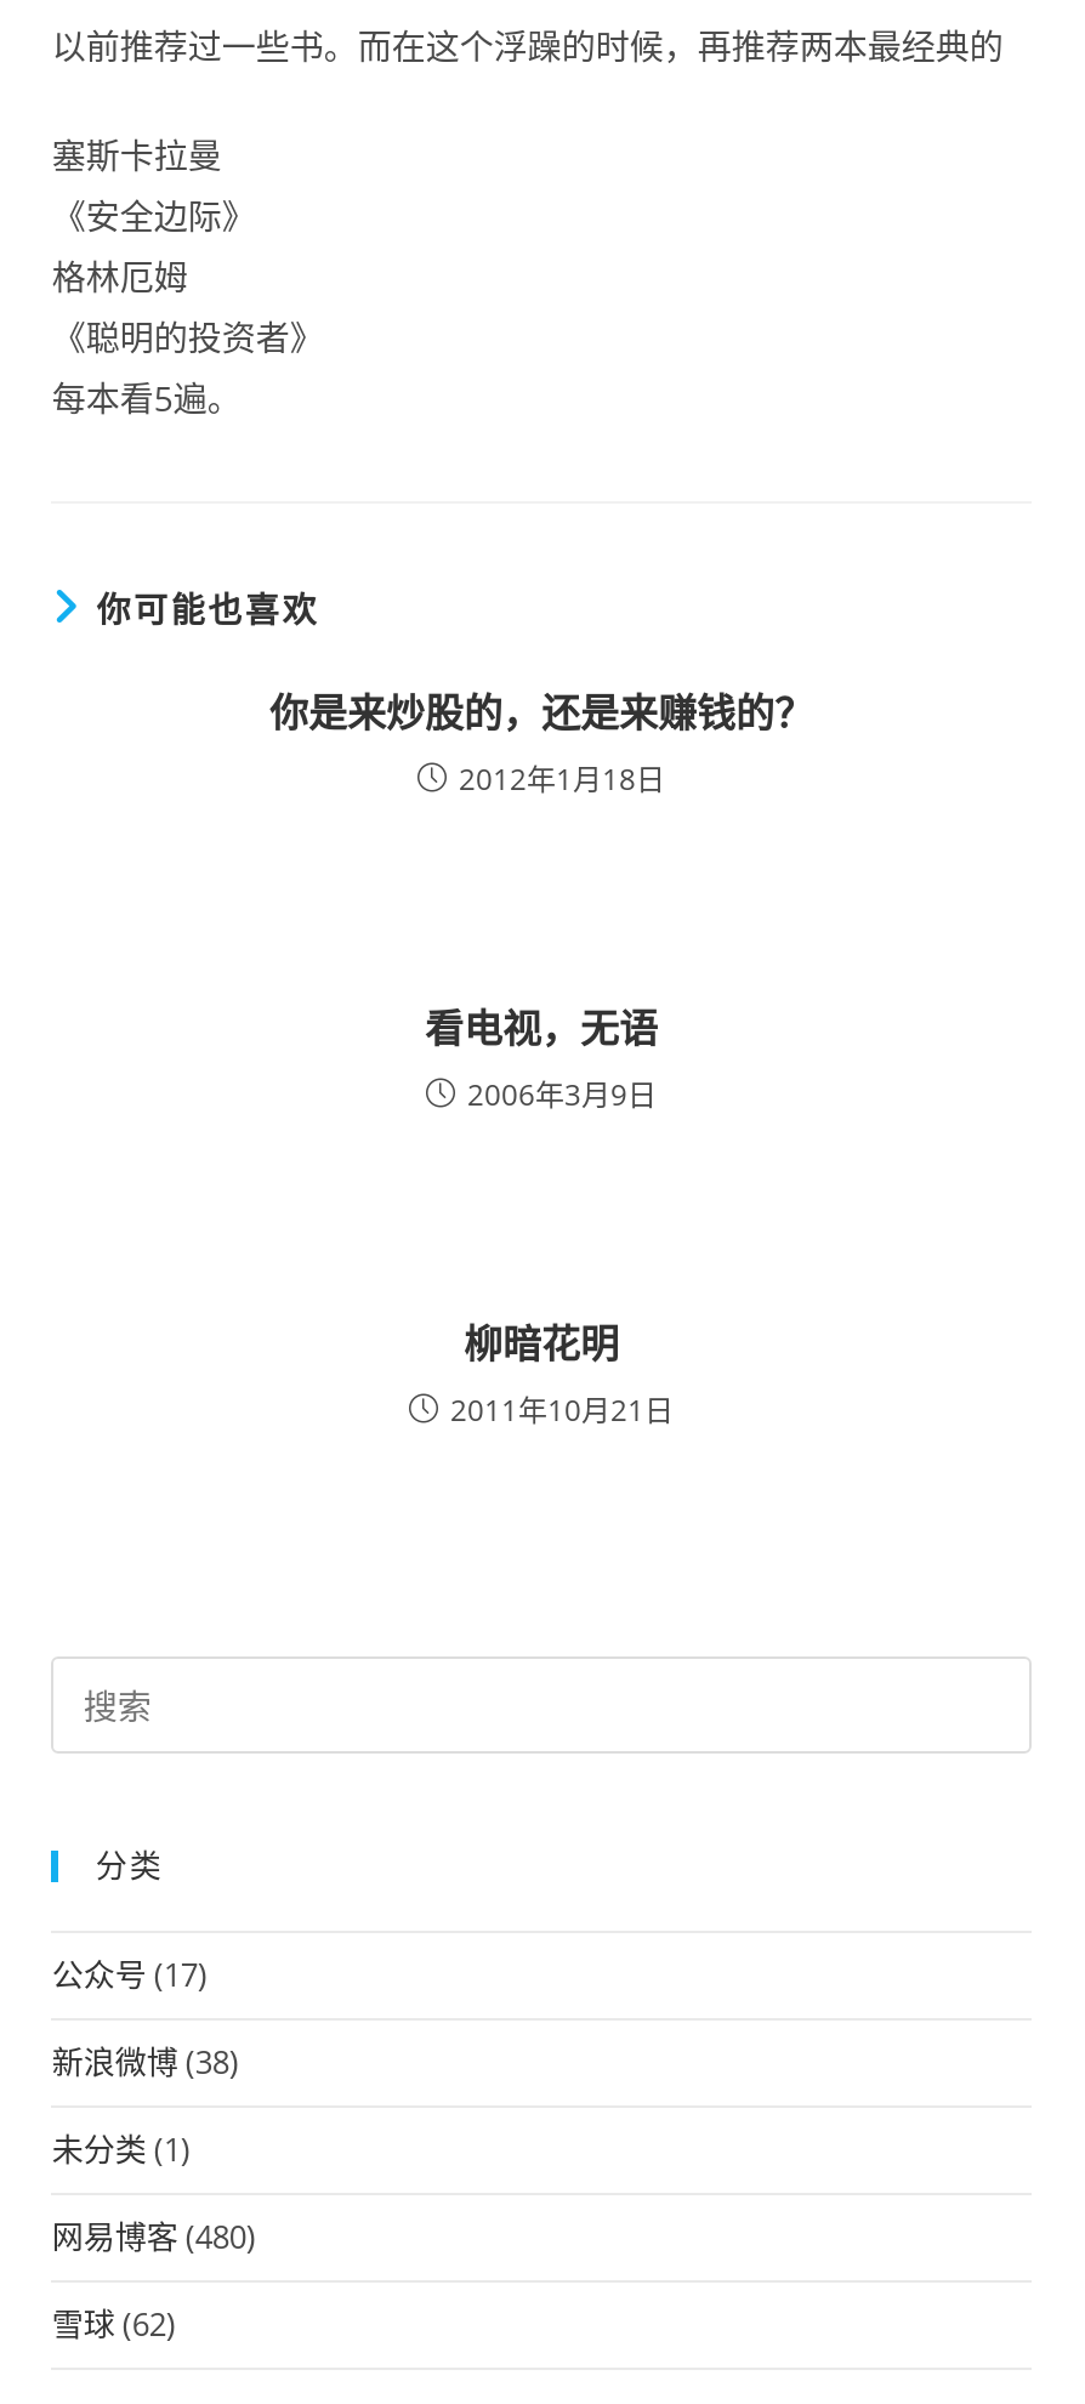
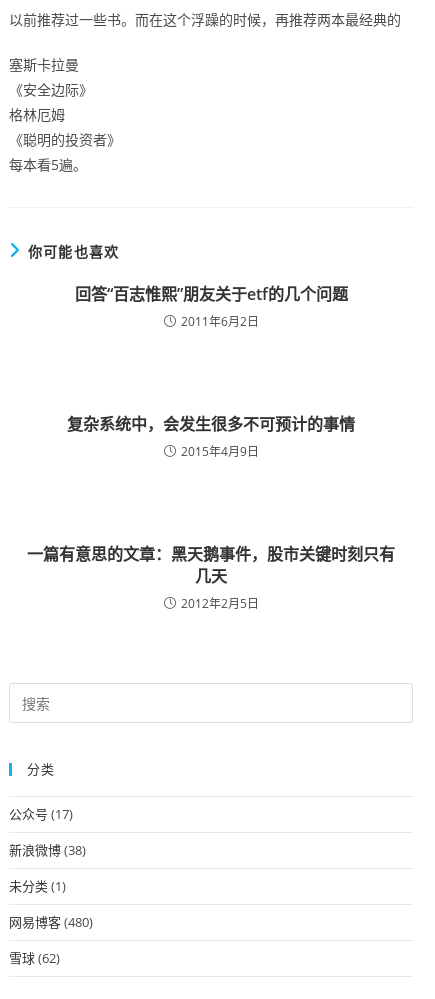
[269,686,813,800] 你是来炒股的，还是来赚钱的？ | 2012年1月18日 -> [74,283,347,330] 回答“百志惟熙”朋友关于etf的几个问题 | 2011年6月2日
[425,1001,658,1115] 看电视，无语 | 2006年3月9日 -> [67,413,355,460] 复杂系统中，会发生很多不可预计的事情 | 2015年4月9日
[450,1317,674,1431] 柳暗花明 | 2011年10月21日 -> [27,543,395,612] 一篇有意思的文章：黑天鹅事件，股市关键时刻只有 | 几天 | 2012年2月5日

